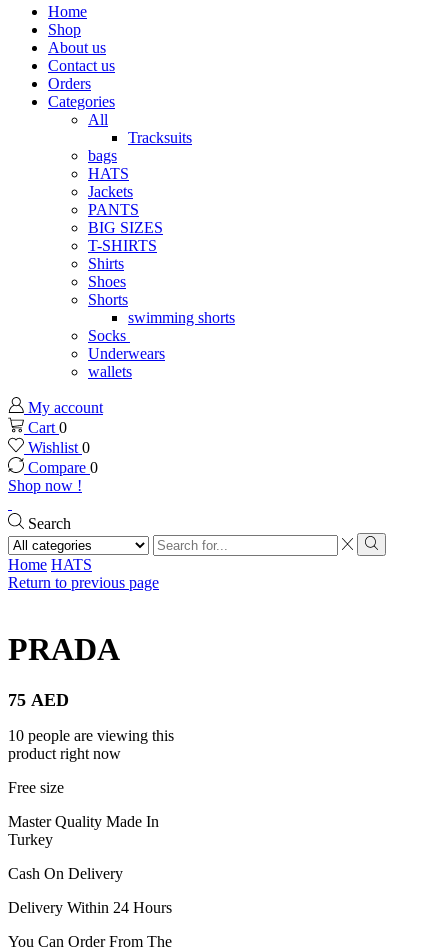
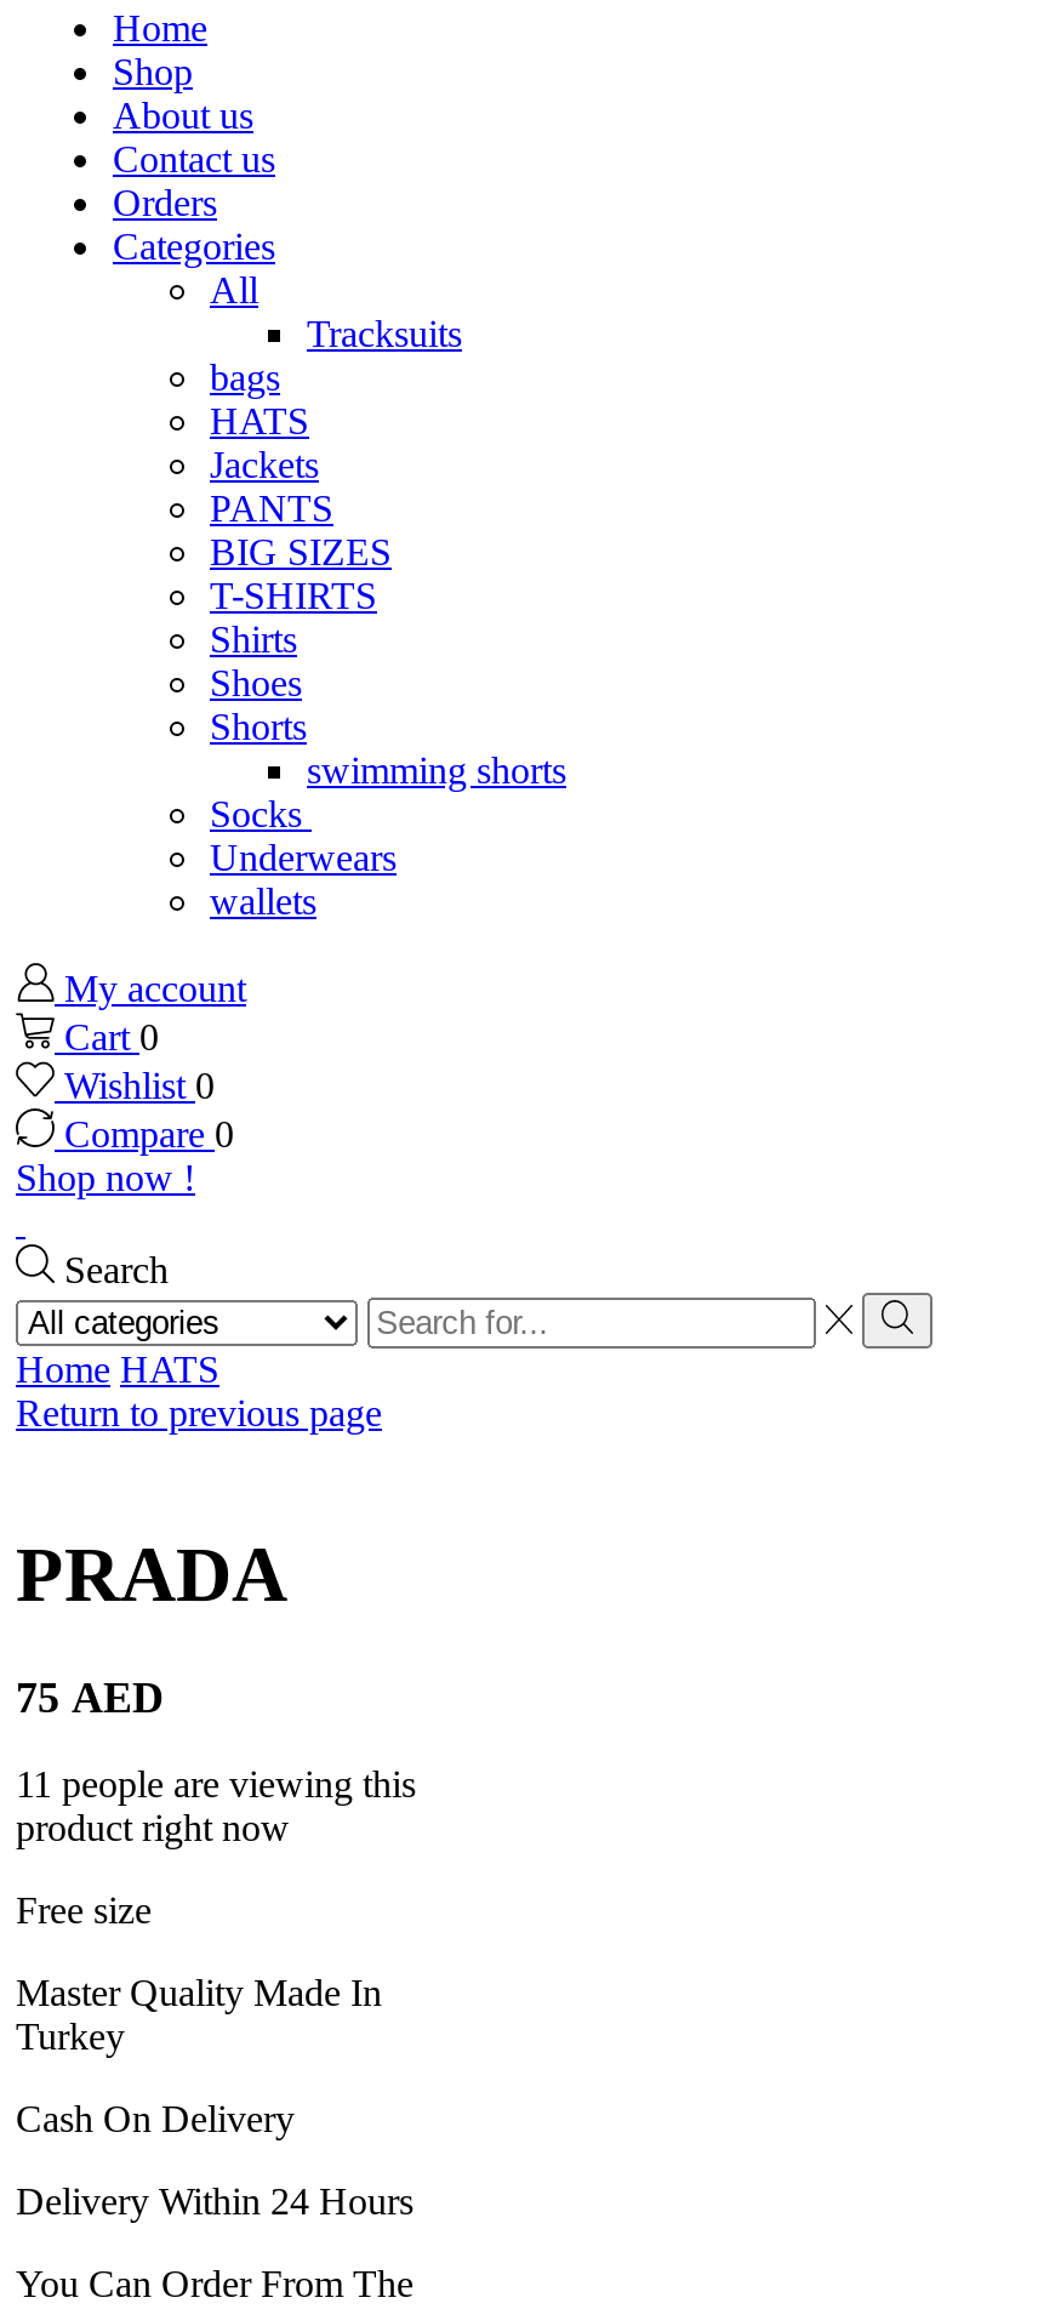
[8,726,174,743] 10 people are viewing this -> [16,1762,416,1803] 11 people are viewing this

